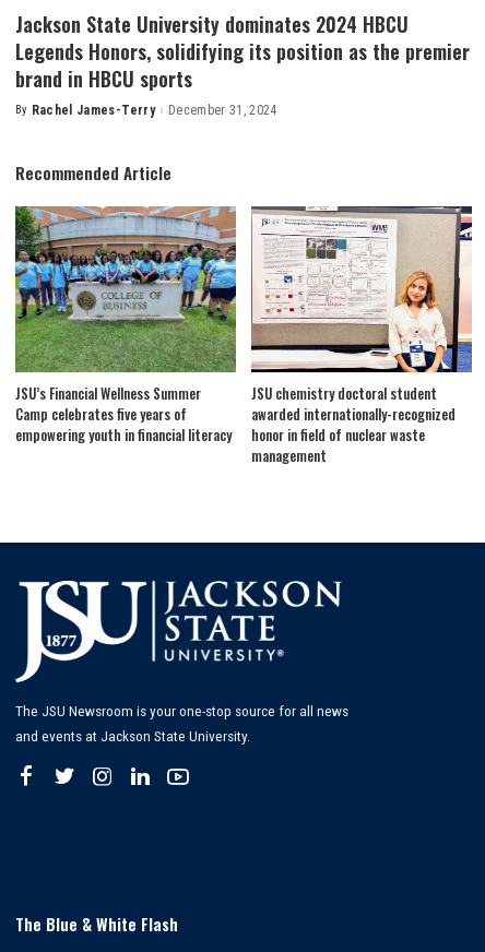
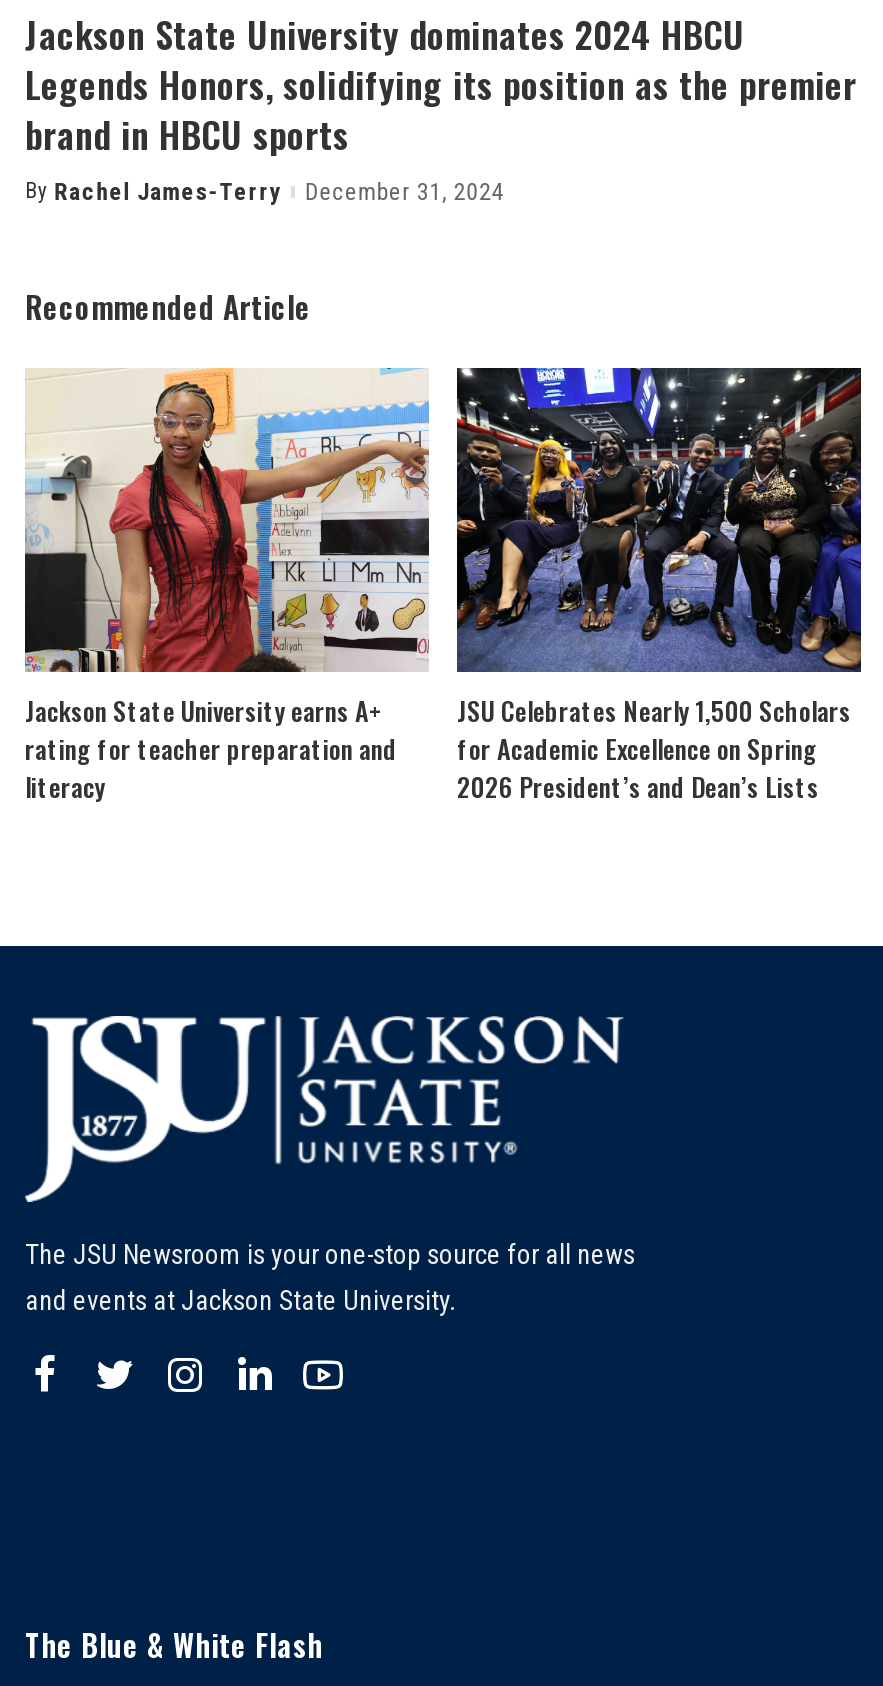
[14,205,237,445] [image] | JSU’s Financial Wellness Summer | Camp celebrates five years of | empowering youth in financial literacy -> [23,368,431,806] [image] | Jackson State University earns A+ | rating for teacher preparation and | literacy
[251,205,473,466] [image] | JSU chemistry doctoral student | awarded internationally-recognized | honor in field of nuclear waste | management -> [457,366,863,806] [image] | JSU Celebrates Nearly 1,500 Scholars | for Academic Excellence on Spring | 2026 President’s and Dean’s Lists

